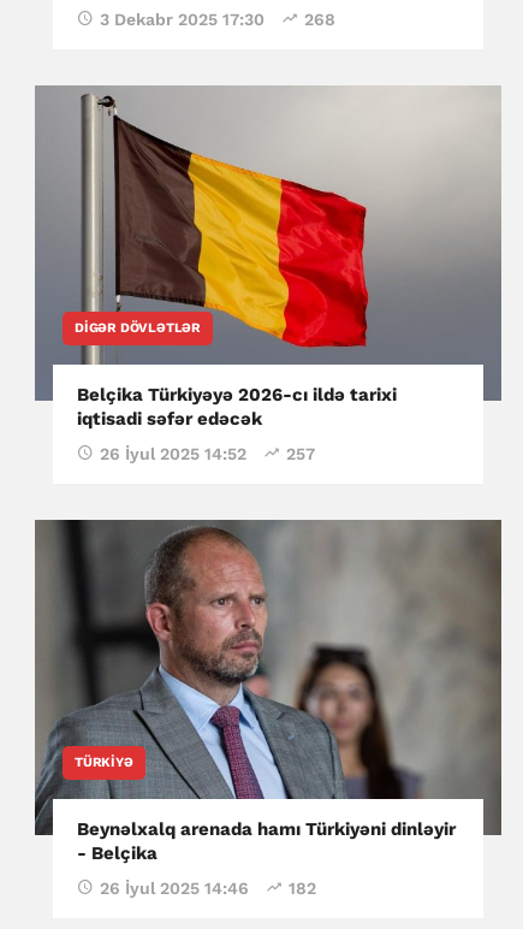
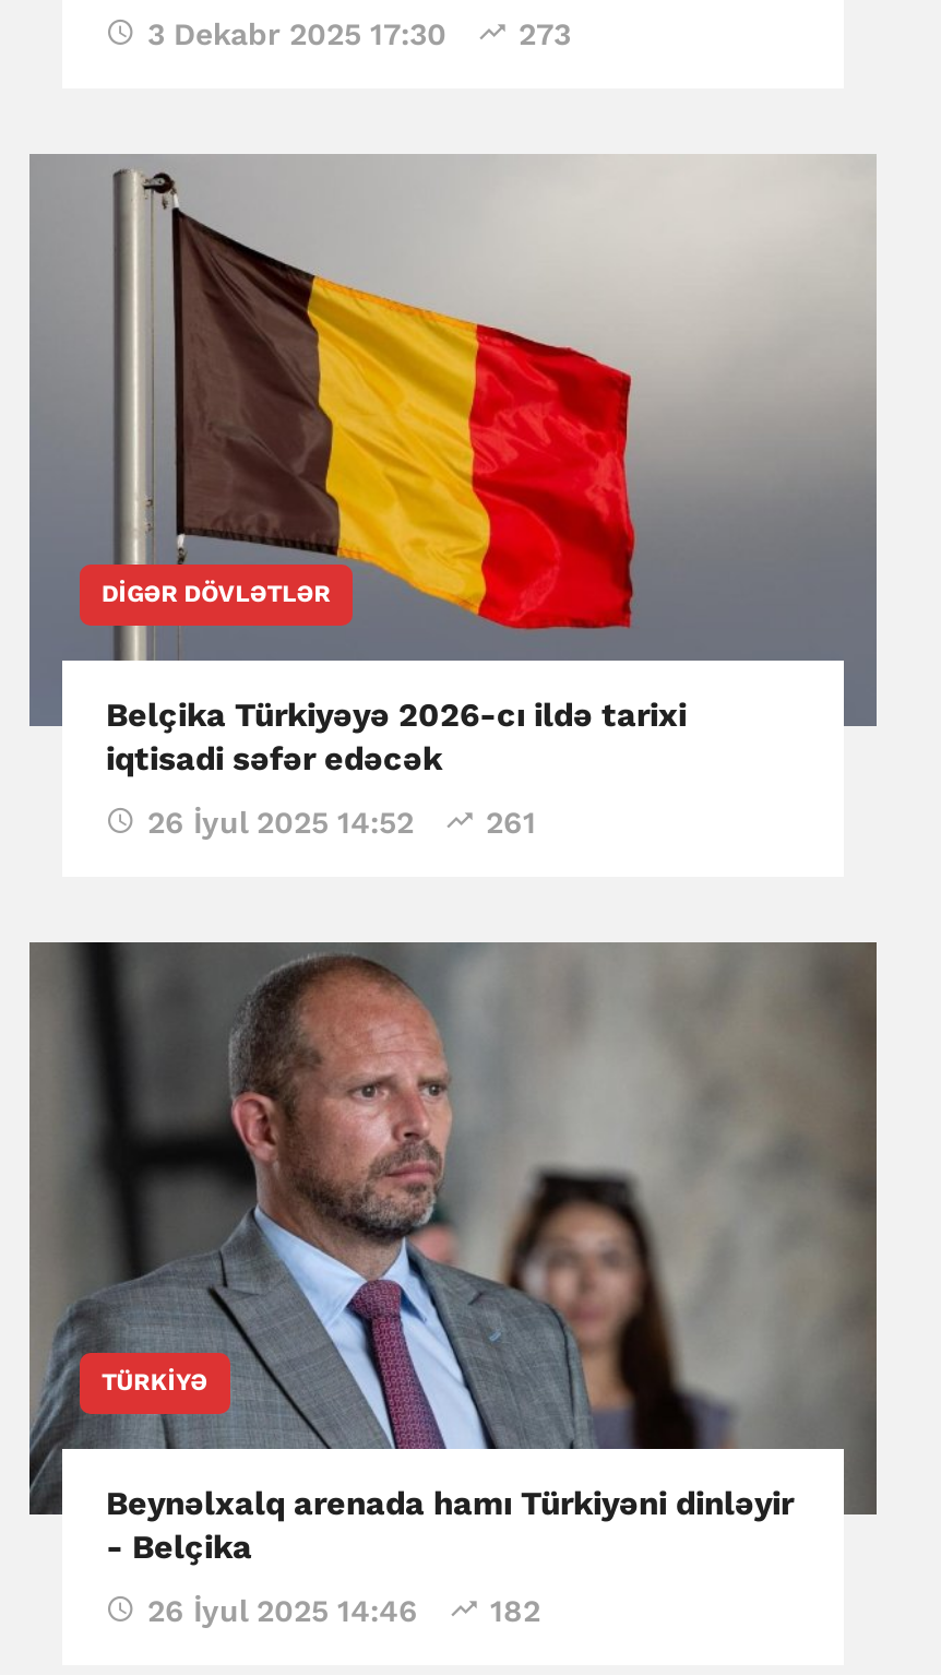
[304,10,335,29] 268 -> [519,16,571,51] 273
[286,444,315,463] 257 -> [486,804,536,839] 261

